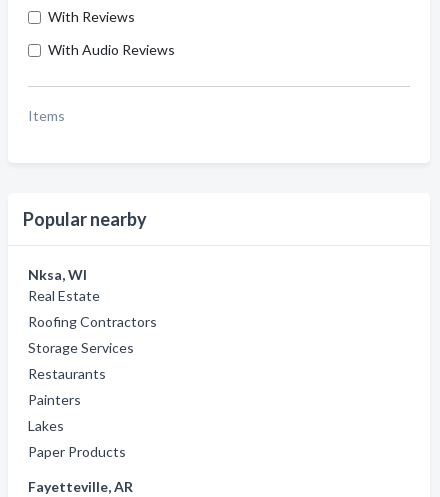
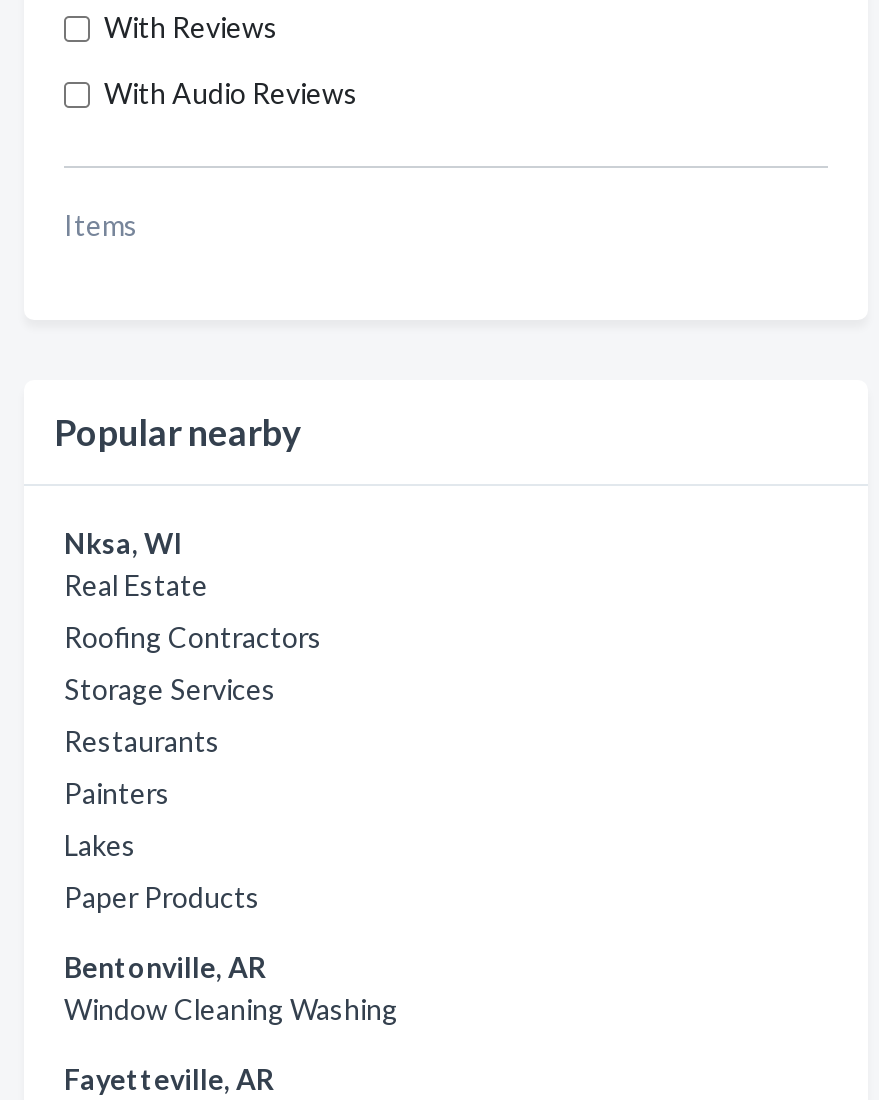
none -> [64,950,398,1026] Bentonville, AR | Window Cleaning Washing

